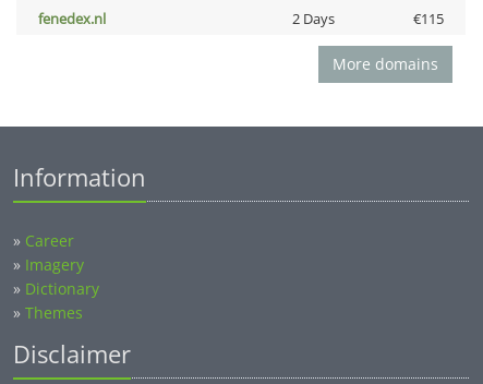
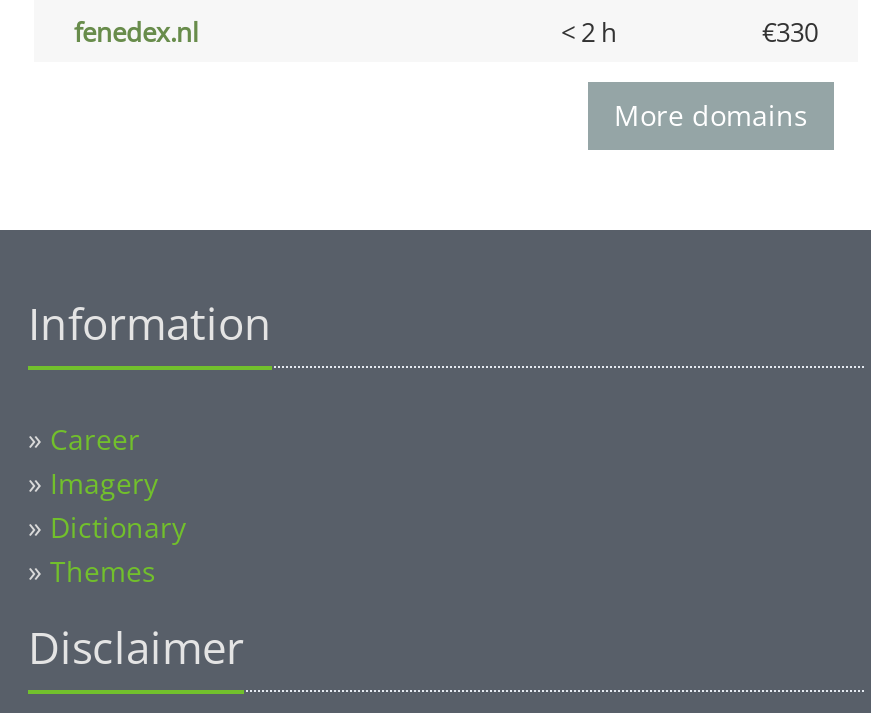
[292,9,444,28] 2 Days | €115 -> [561,14,818,50] < 2 h | €330

